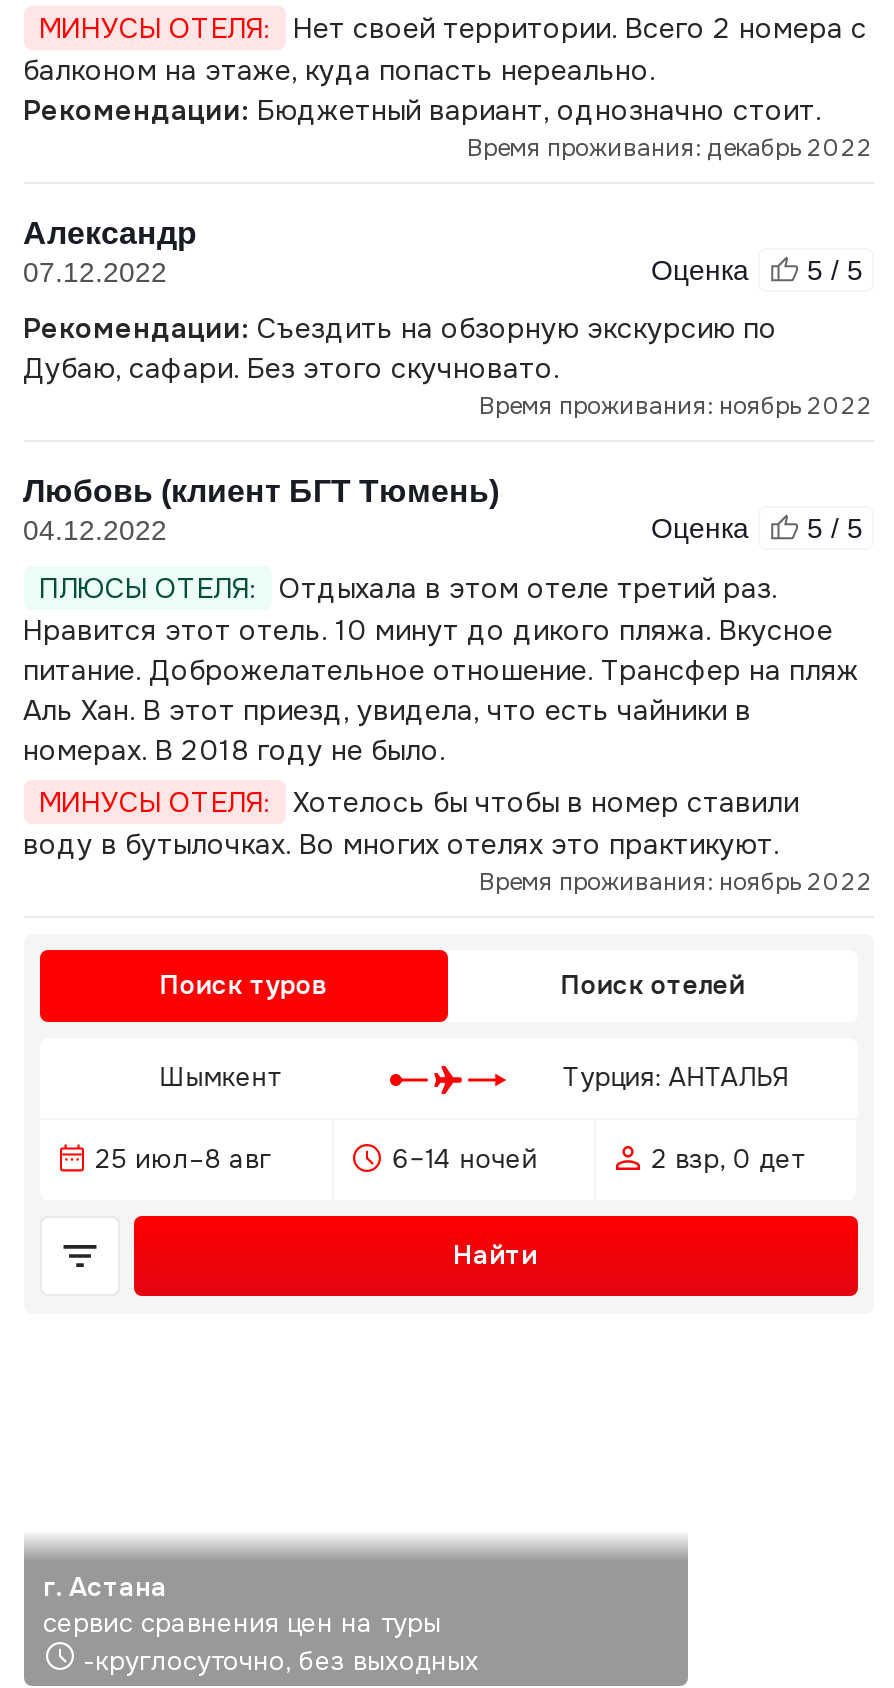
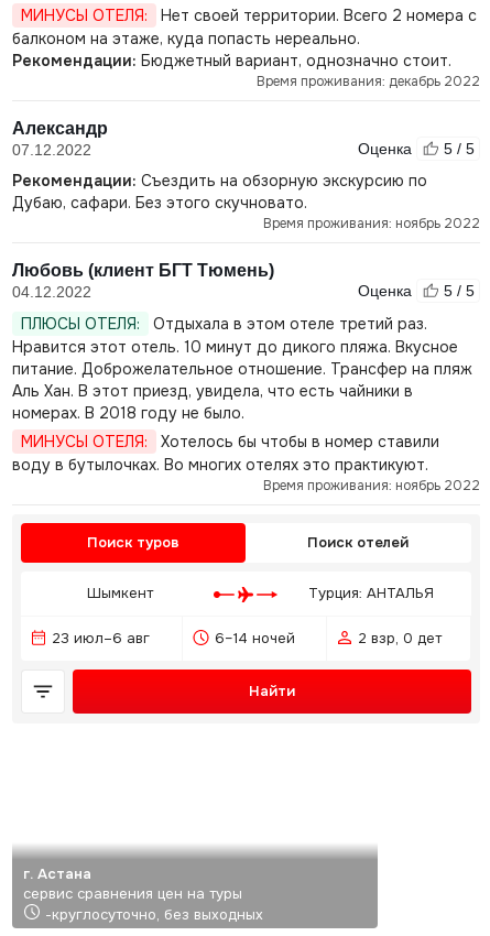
[95,1142,271,1176] 25 июл–8 авг -> [51,629,149,647] 23 июл–6 авг

